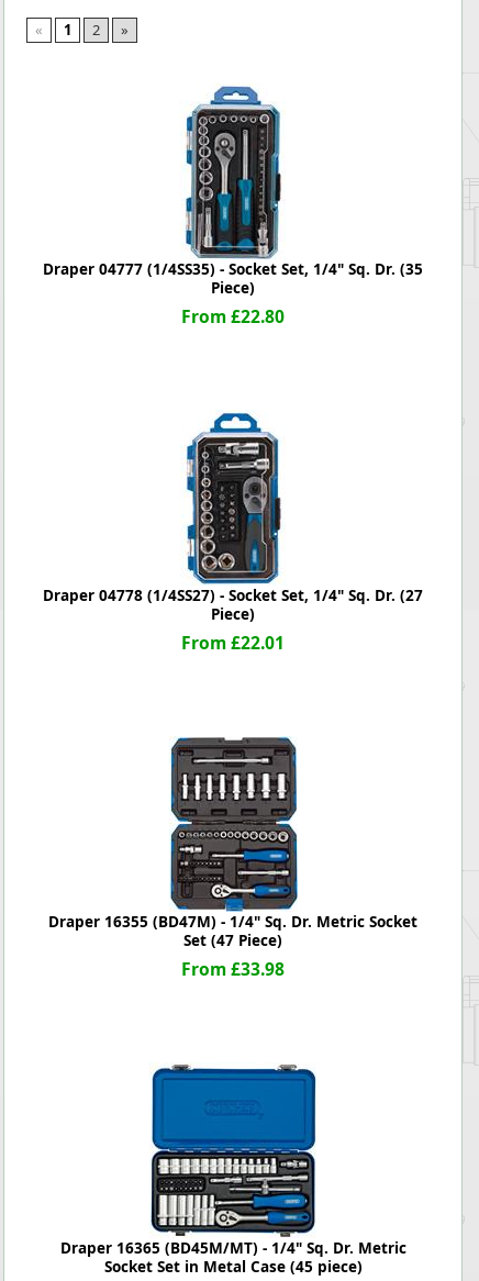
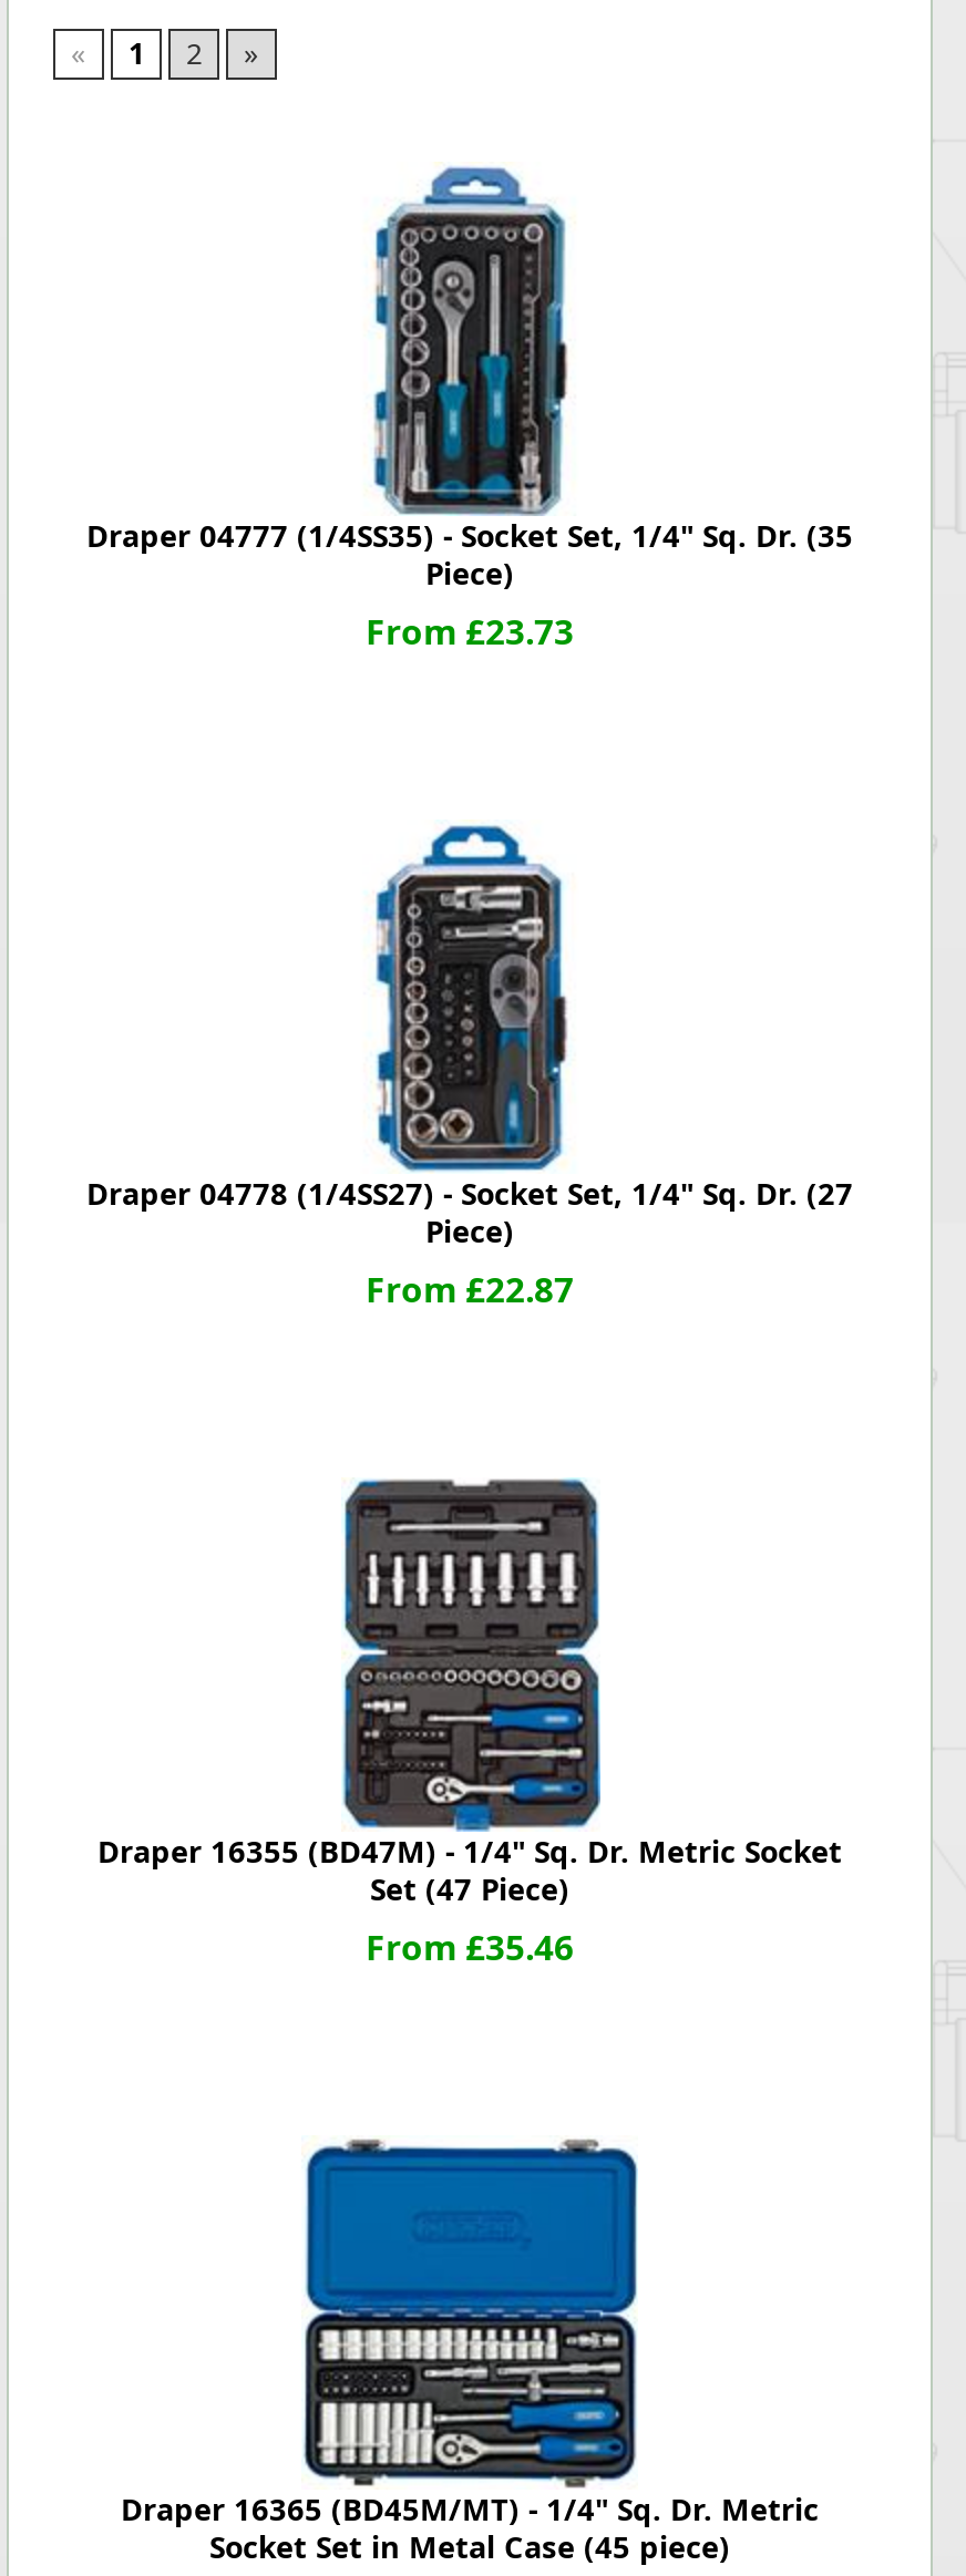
[181,304,285,328] From £22.80 -> [366,607,574,656] From £23.73
[181,631,285,655] From £22.01 -> [366,1265,574,1313] From £22.87
[181,957,285,981] From £33.98 -> [366,1923,574,1971] From £35.46

